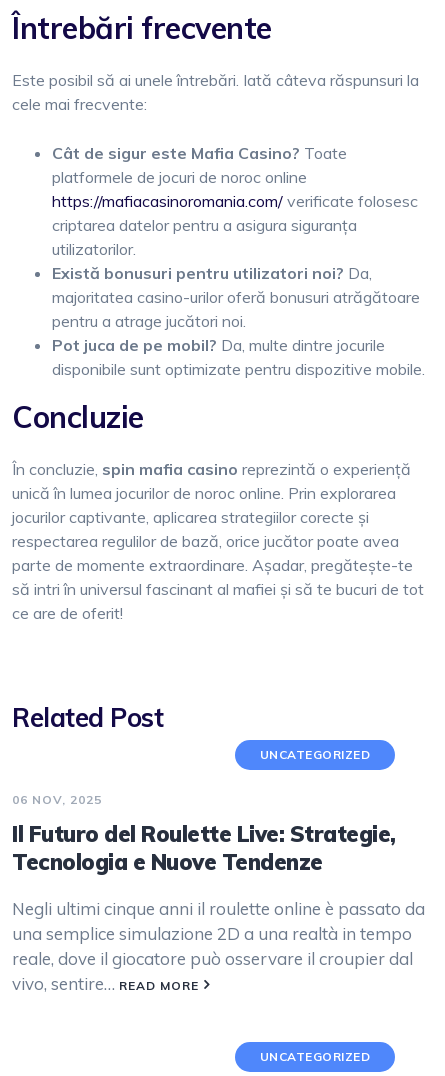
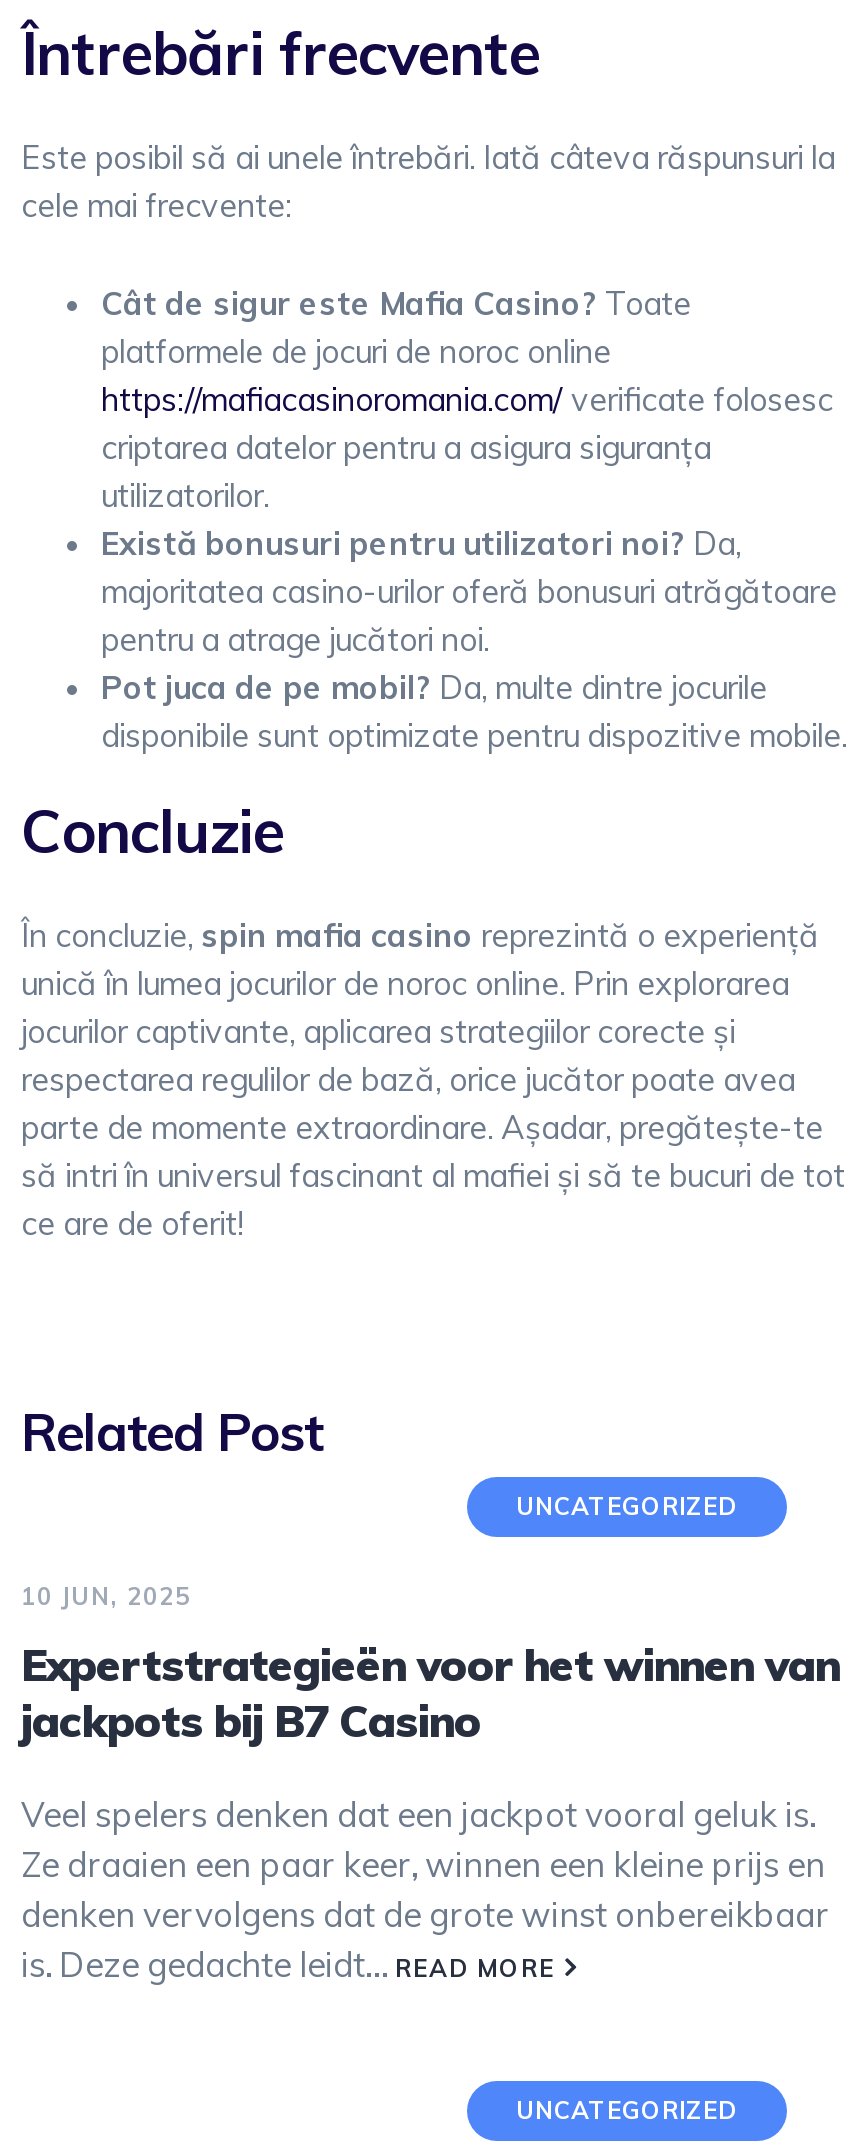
[12,792,102,807] 06 NOV, 2025 -> [21,1581,191,1611] 10 JUN, 2025
[12,820,395,876] Il Futuro del Roulette Live: Strategie, | Tecnologia e Nuove Tendenze -> [21,1637,840,1749] Expertstrategieën voor het winnen van | jackpots bij B7 Casino
[12,898,425,994] Negli ultimi cinque anni il roulette online è passato da | una semplice simulazione 2D a una realtà in tempo | reale, dove il giocatore può osservare il croupier dal | vivo, sentire… READ MORE -> [21,1793,829,1985] Veel spelers denken dat een jackpot vooral geluk is. | Ze draaien een paar keer, winnen een kleine prijs en | denken vervolgens dat de grote winst onbereikbaar | is. Deze gedachte leidt… READ MORE

